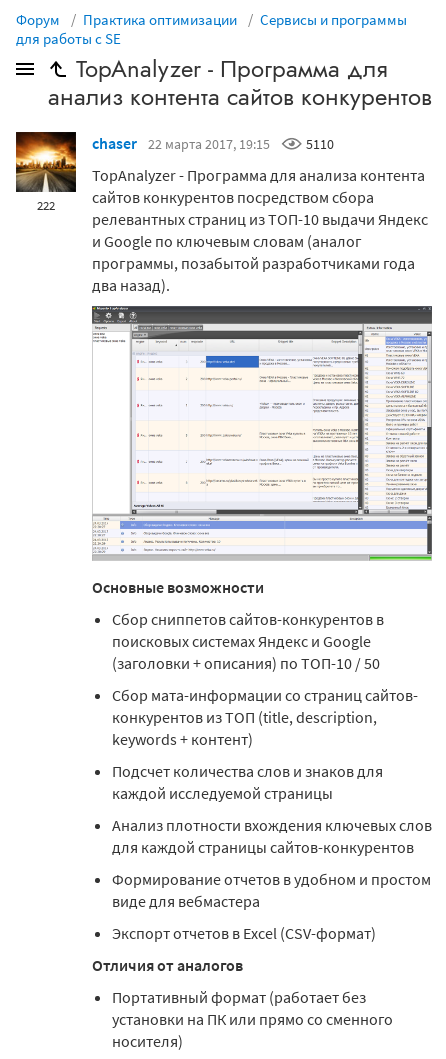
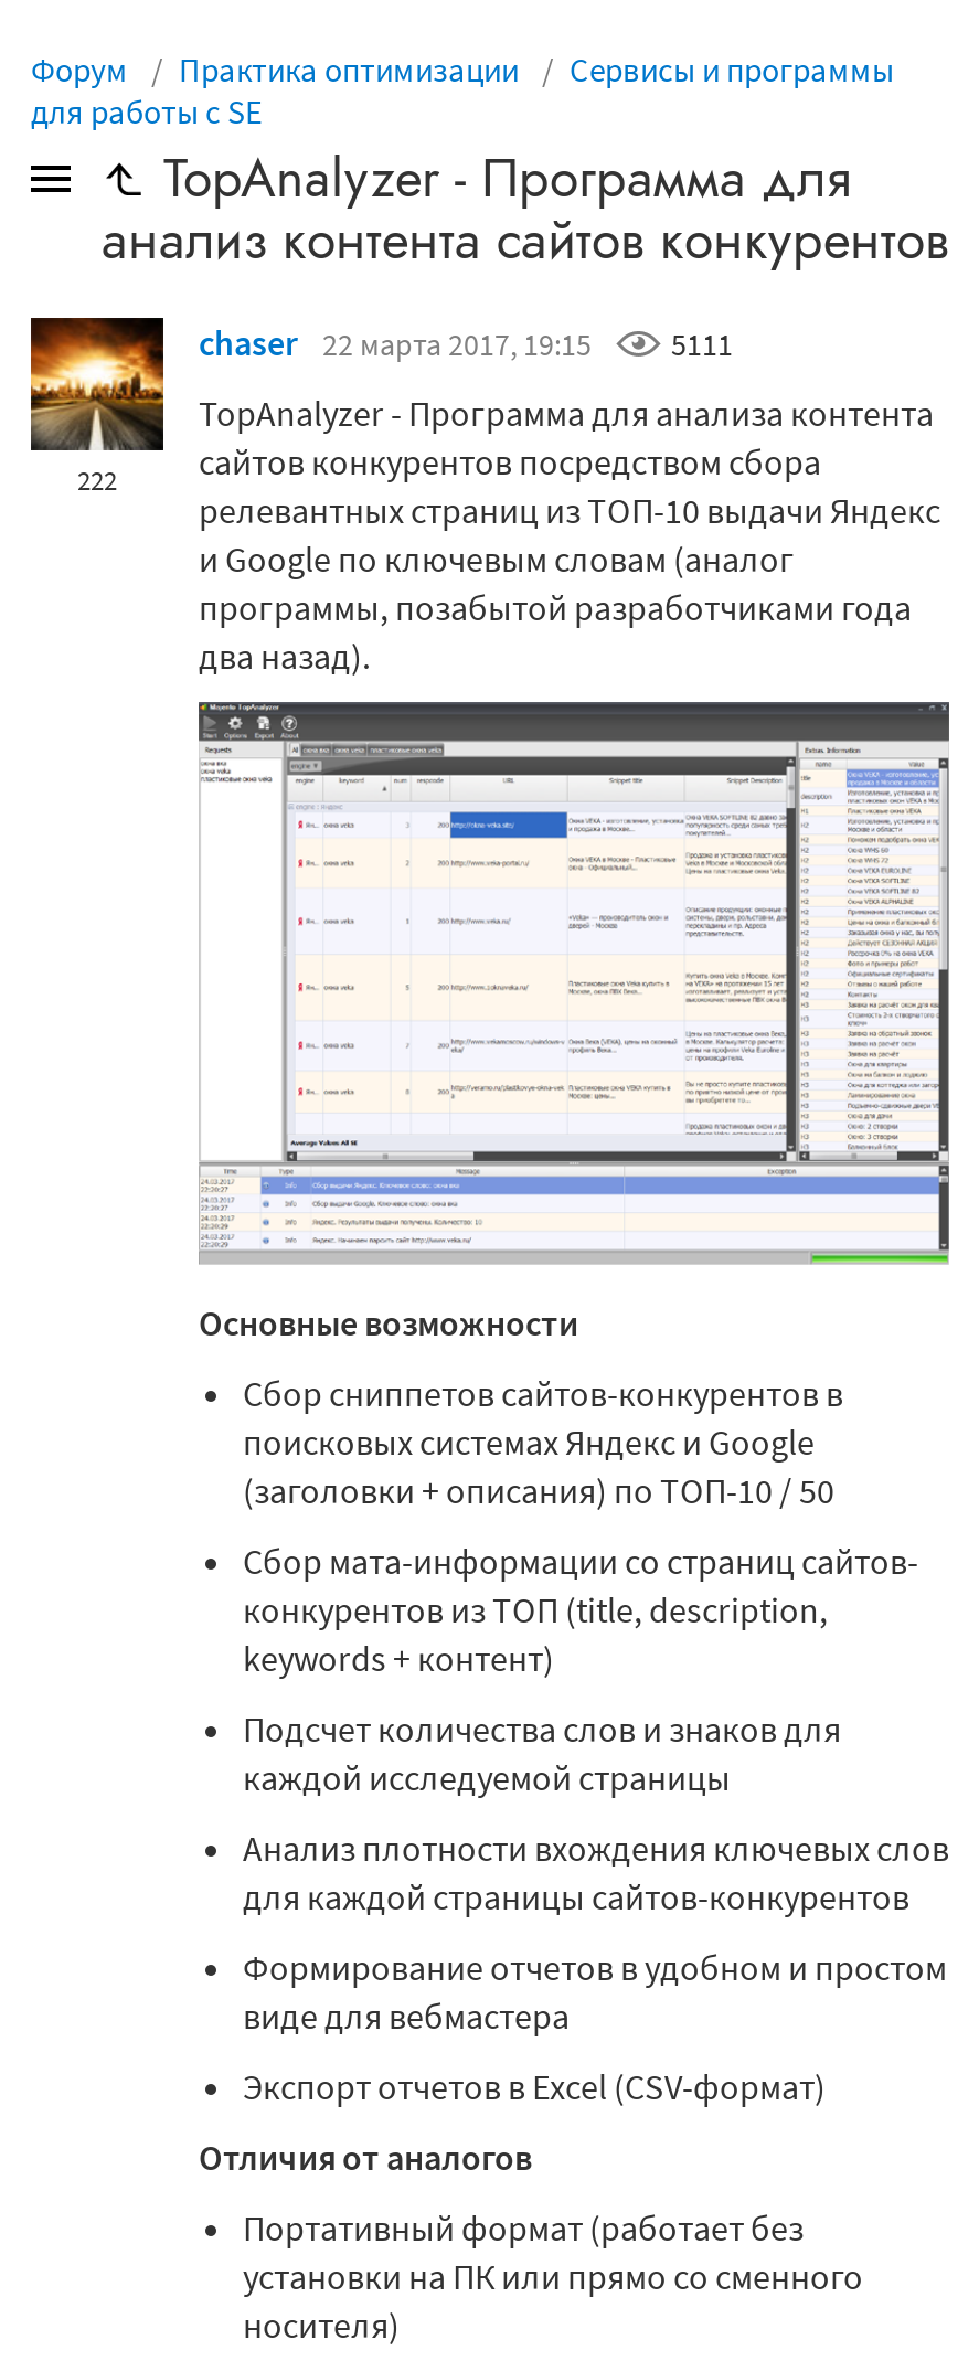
[92,133,334,153] chaser 22 марта 2017, 19:15 5110 -> [199,320,733,364] chaser 22 марта 2017, 19:15 5111

